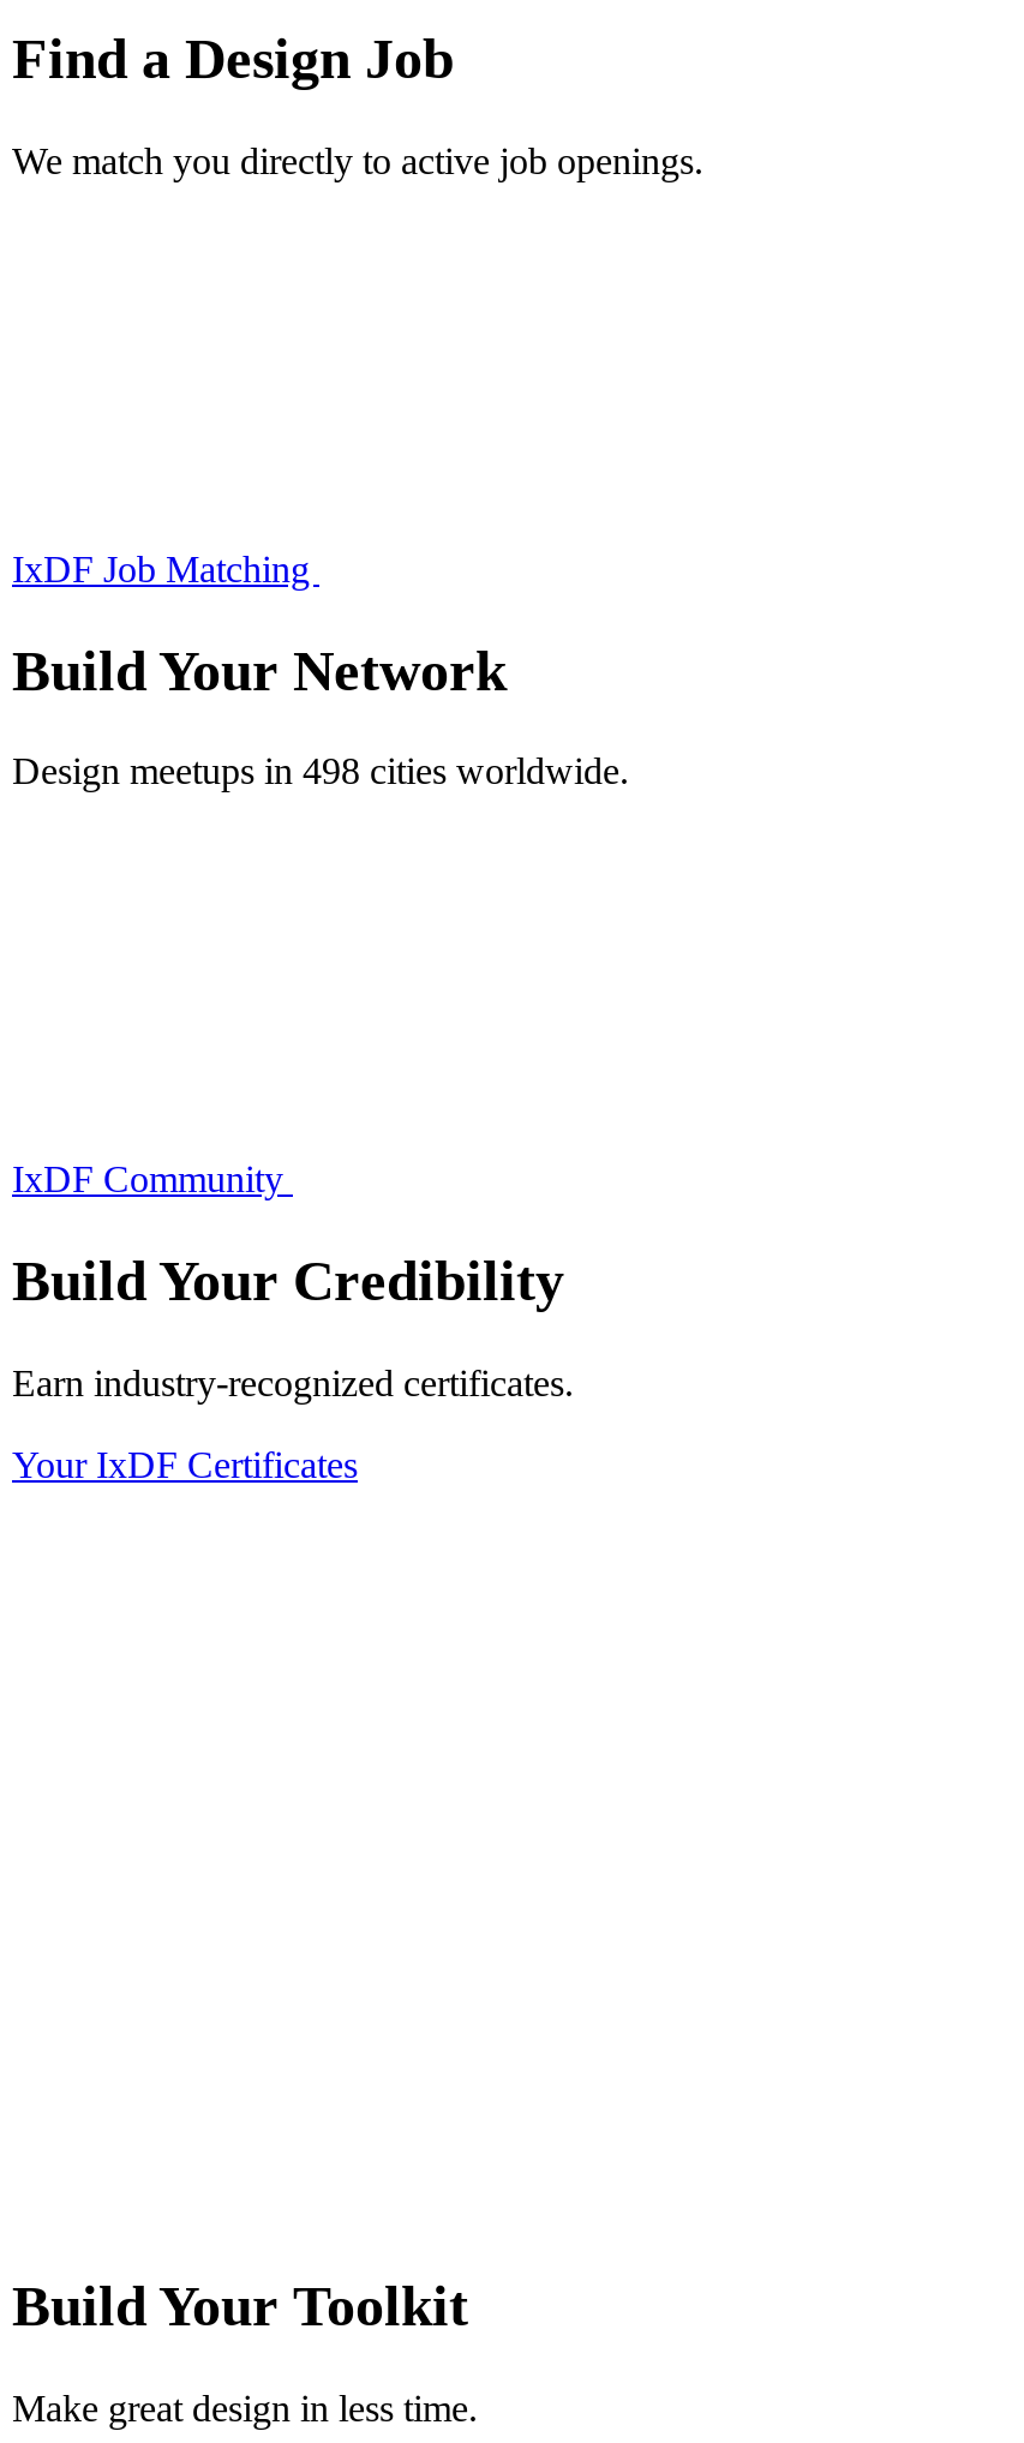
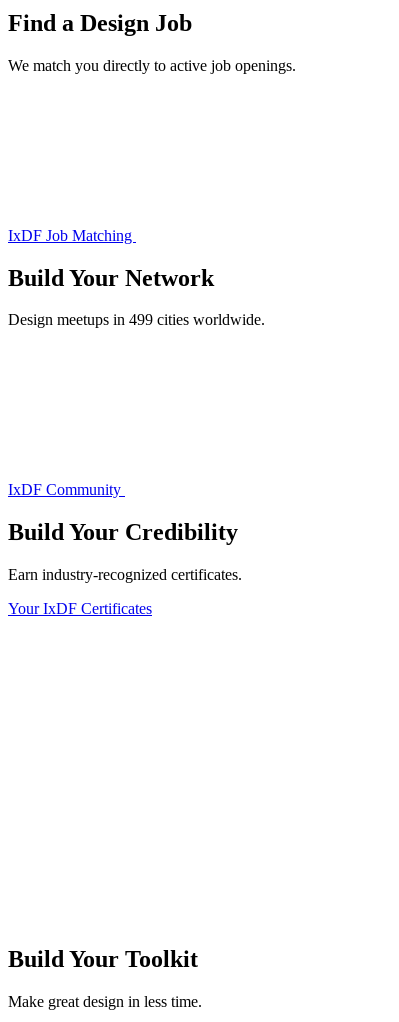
[12,751,629,792] Design meetups in 498 cities worldwide. -> [8,311,265,328] Design meetups in 499 cities worldwide.

